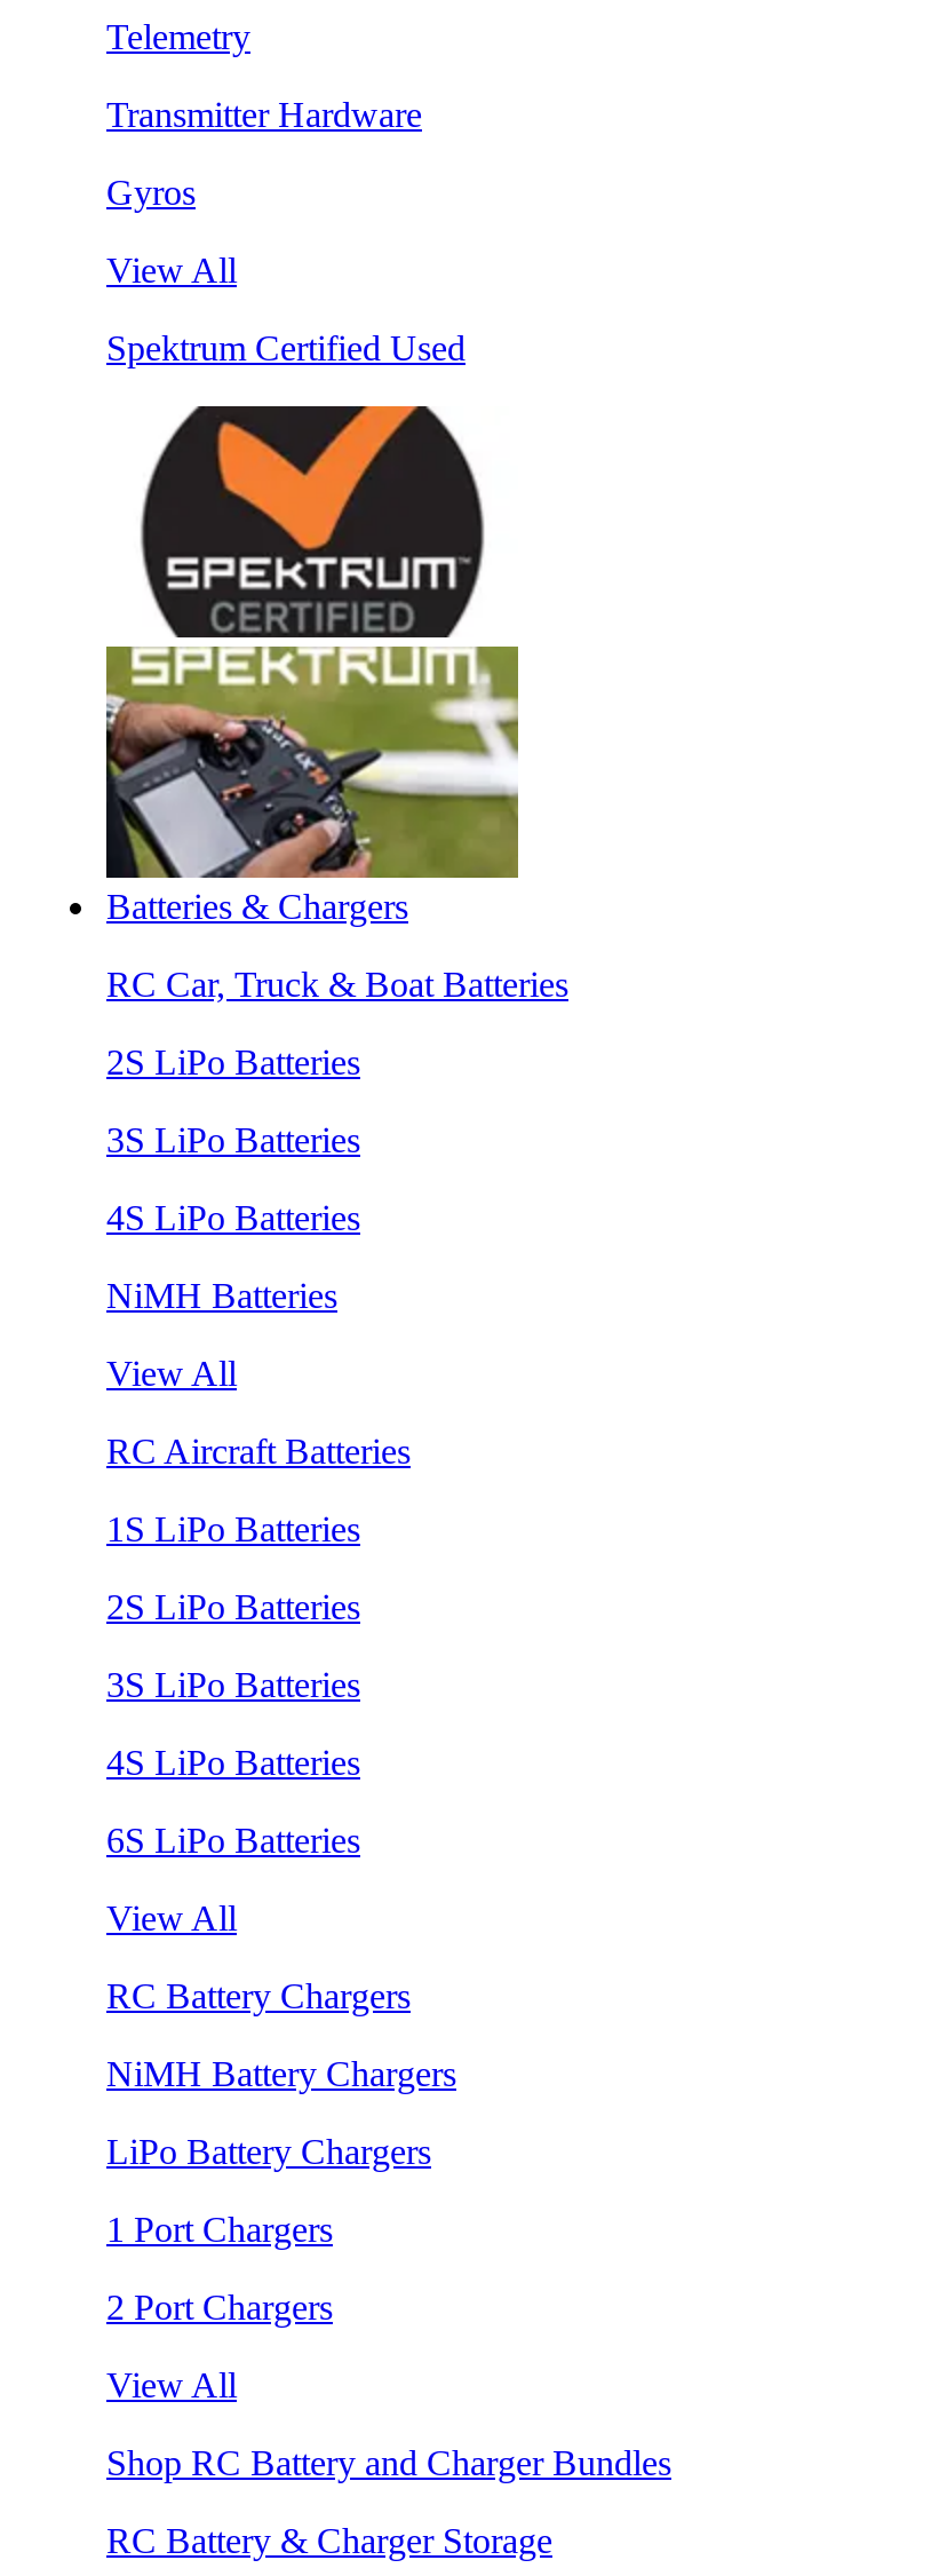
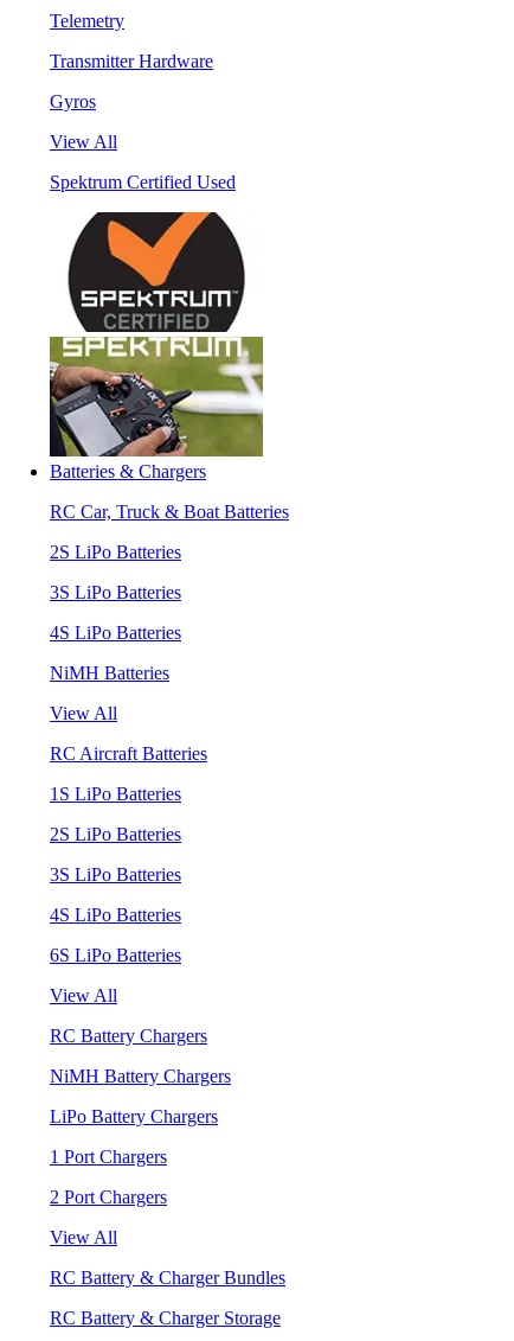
[106,2443,671,2482] Shop RC Battery and Charger Bundles -> [50,1267,285,1287] RC Battery & Charger Bundles

